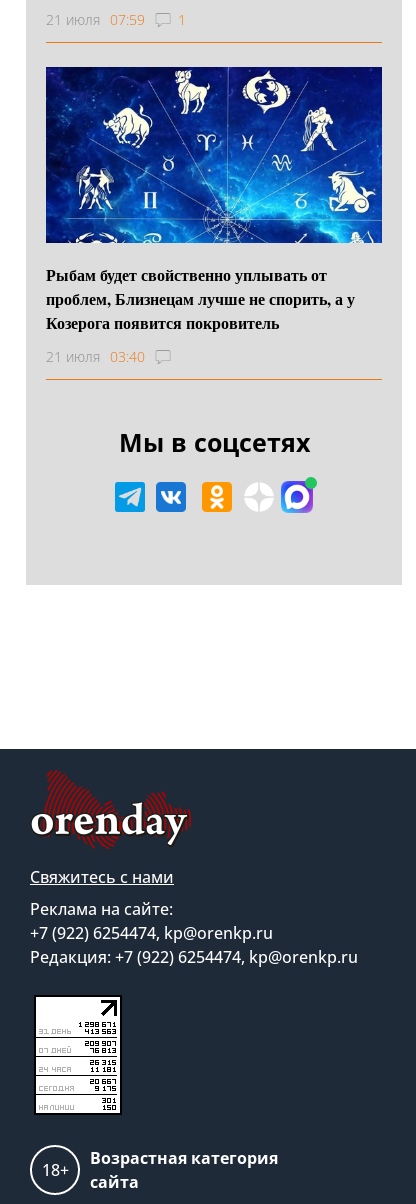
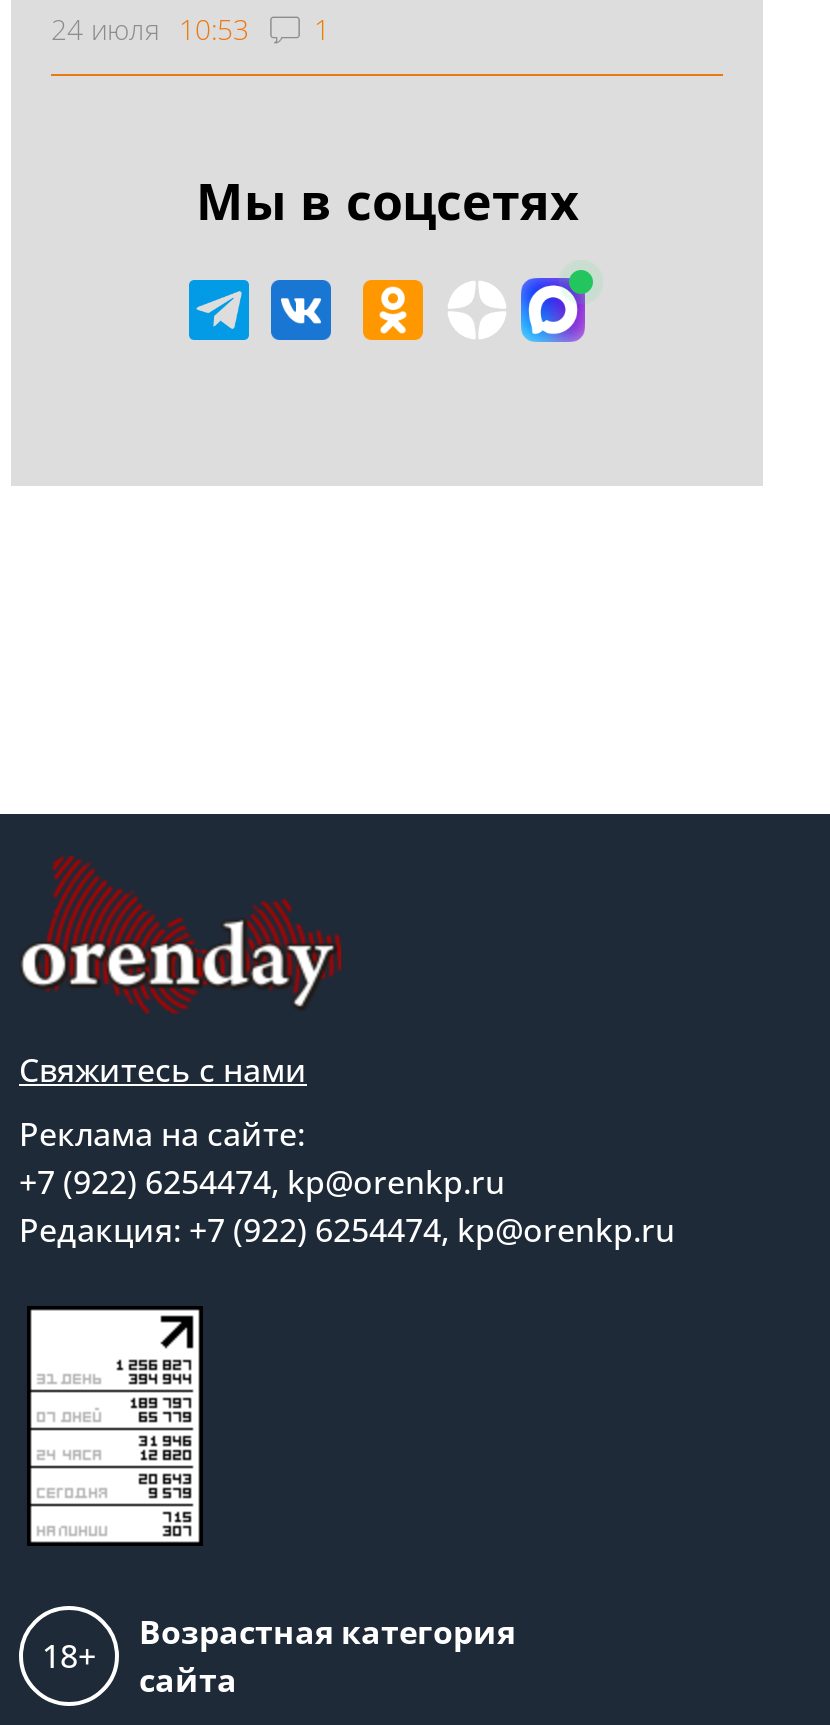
[46,10,185,29] 21 июля 07:59 1 -> [51,10,330,48] 24 июля 10:53 1
[45,66,383,366] [image] | Рыбам будет свойственно уплывать от | проблем, Близнецам лучше не спорить, а у | Козерога появится покровитель | 21 июля 03:40 -> none

